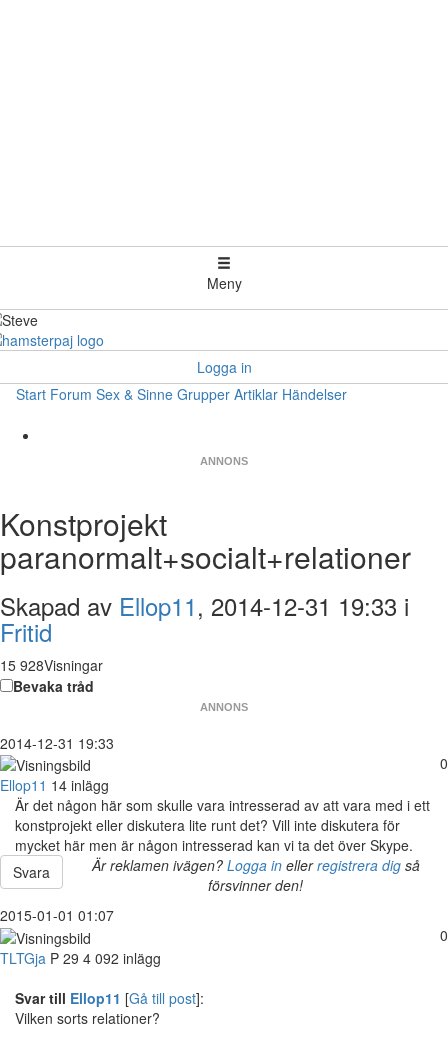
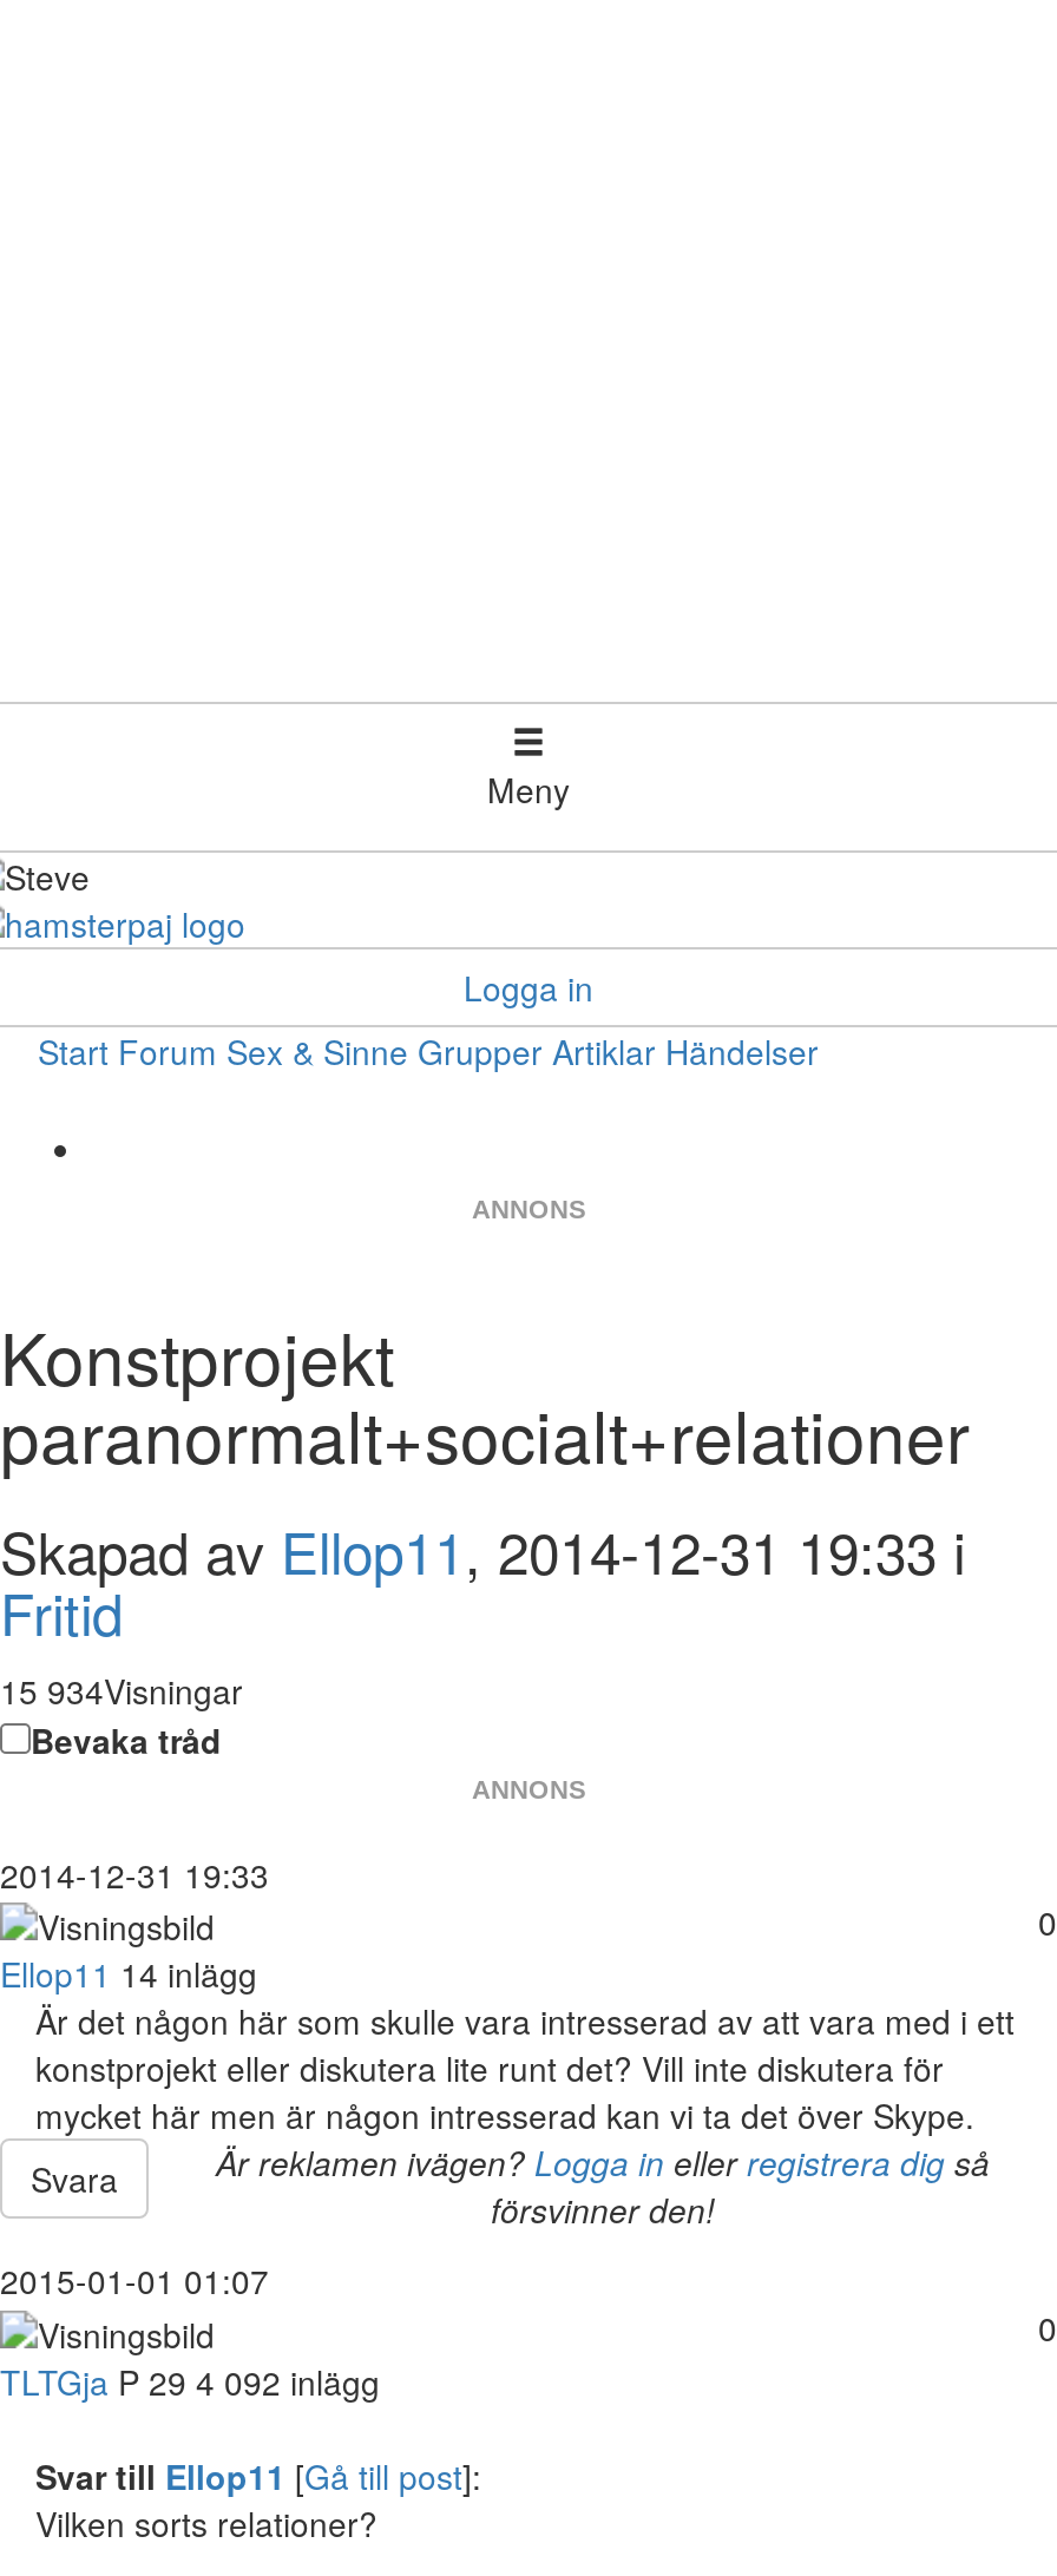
[0,655,103,675] 15 928Visningar -> [0,1667,243,1714] 15 934Visningar

